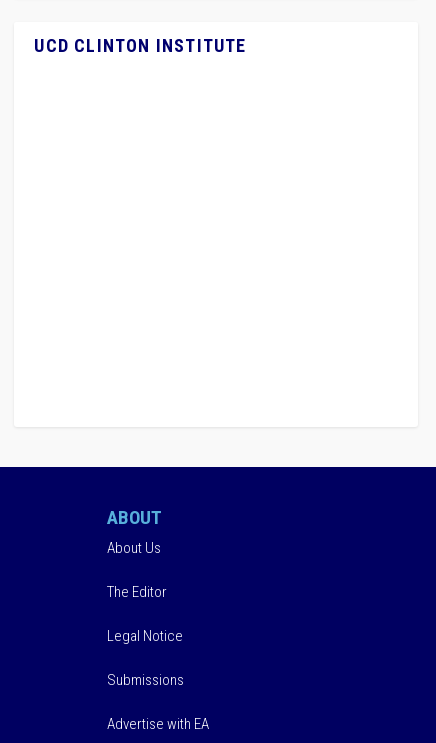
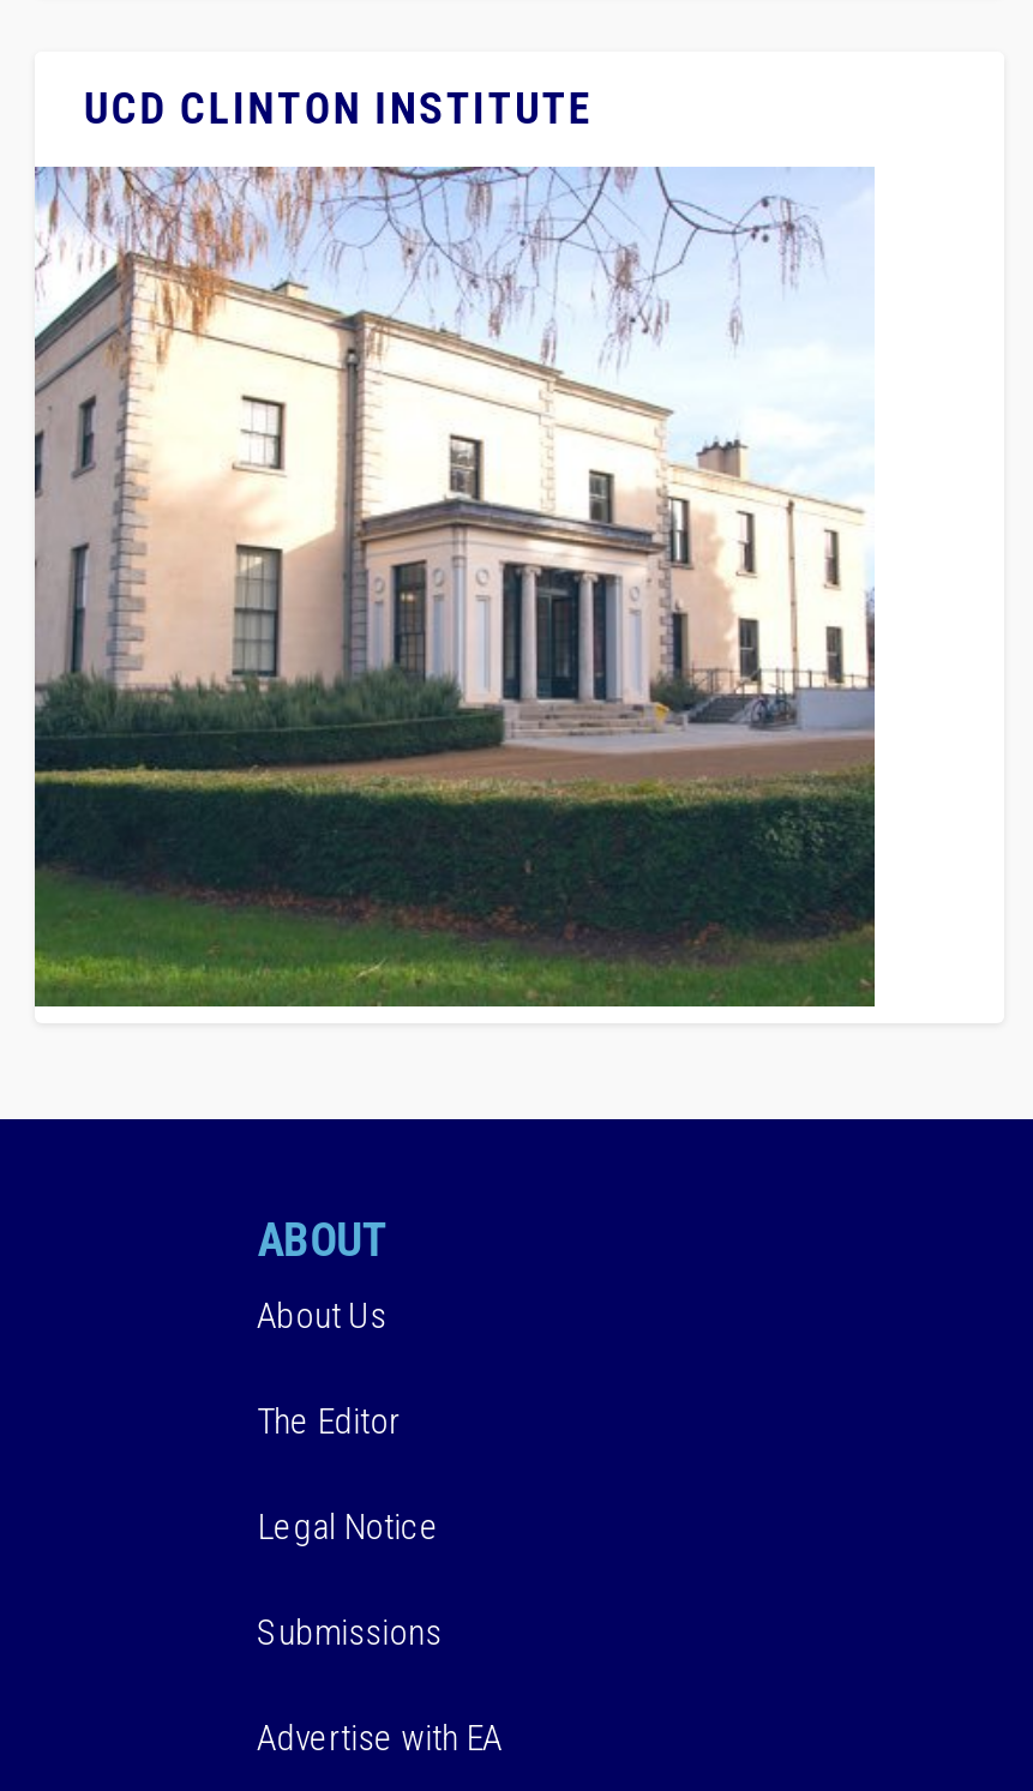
none -> [32,163,877,1010] [image]

